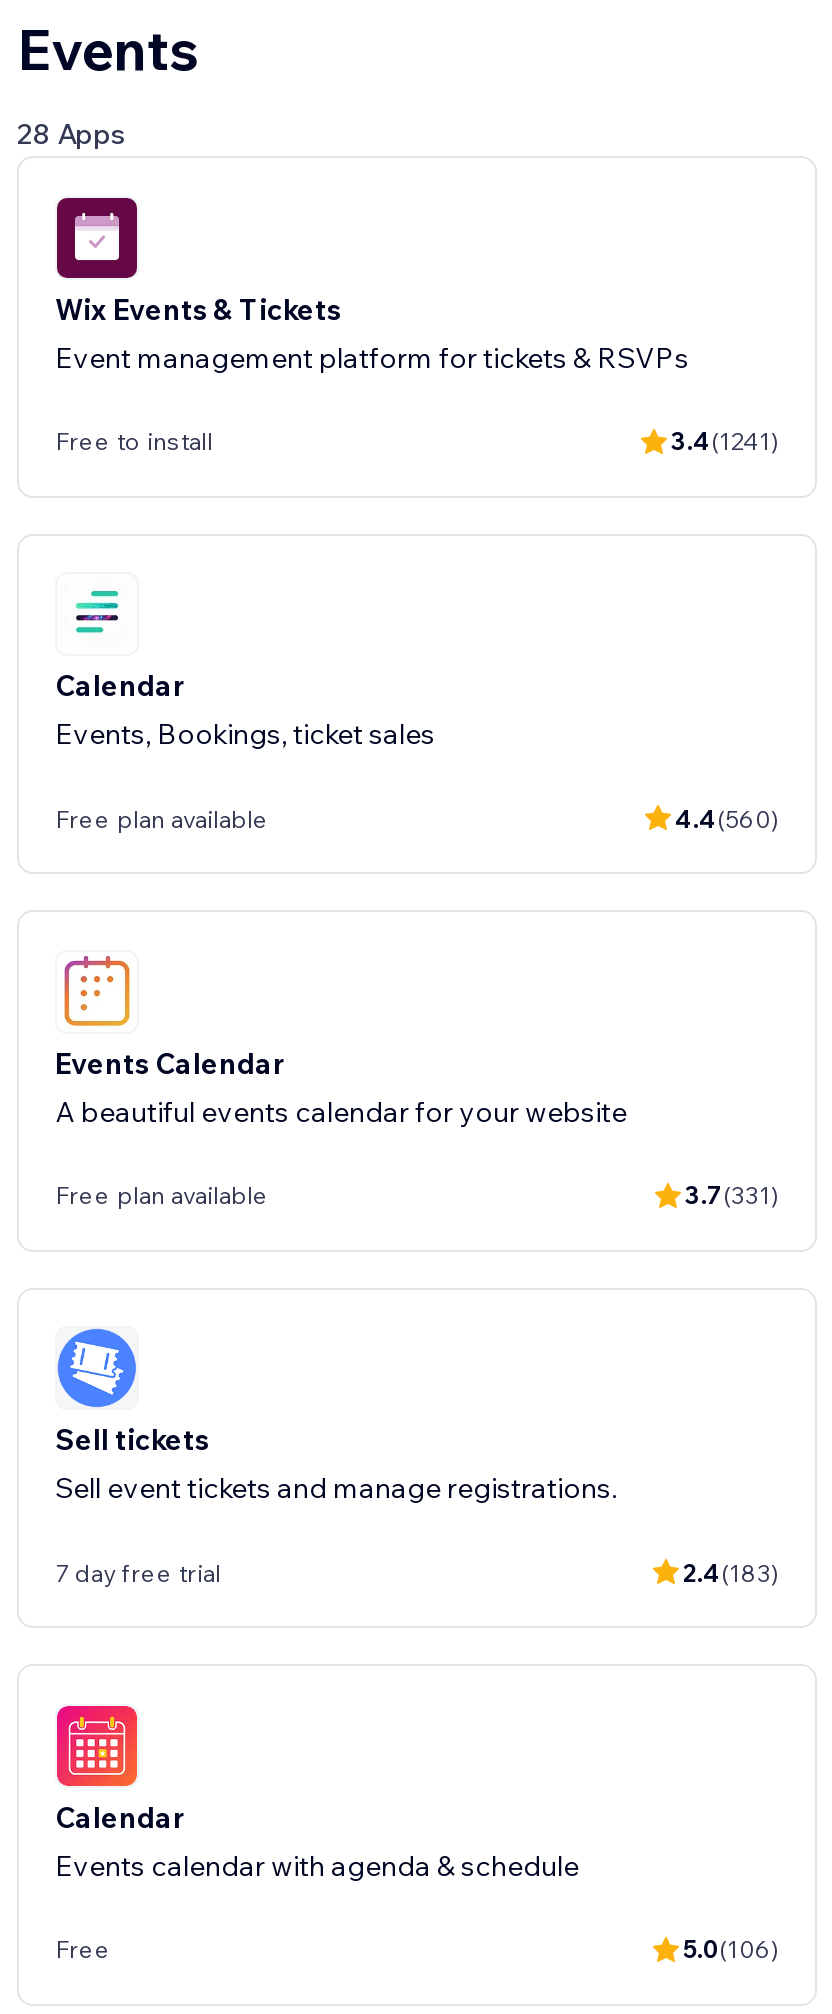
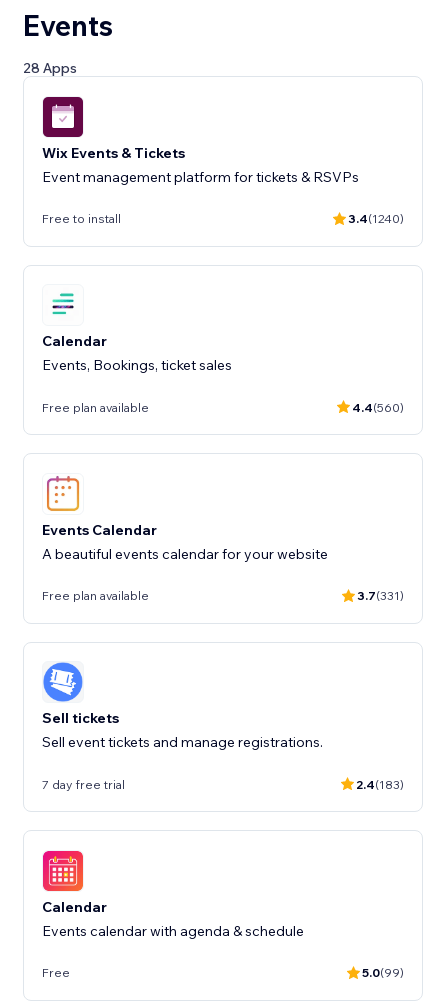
[671,426,779,456] 3.4(1241) -> [348,211,404,226] 3.4(1240)
[683,1934,779,1964] 5.0(106) -> [362,965,404,980] 5.0(99)

